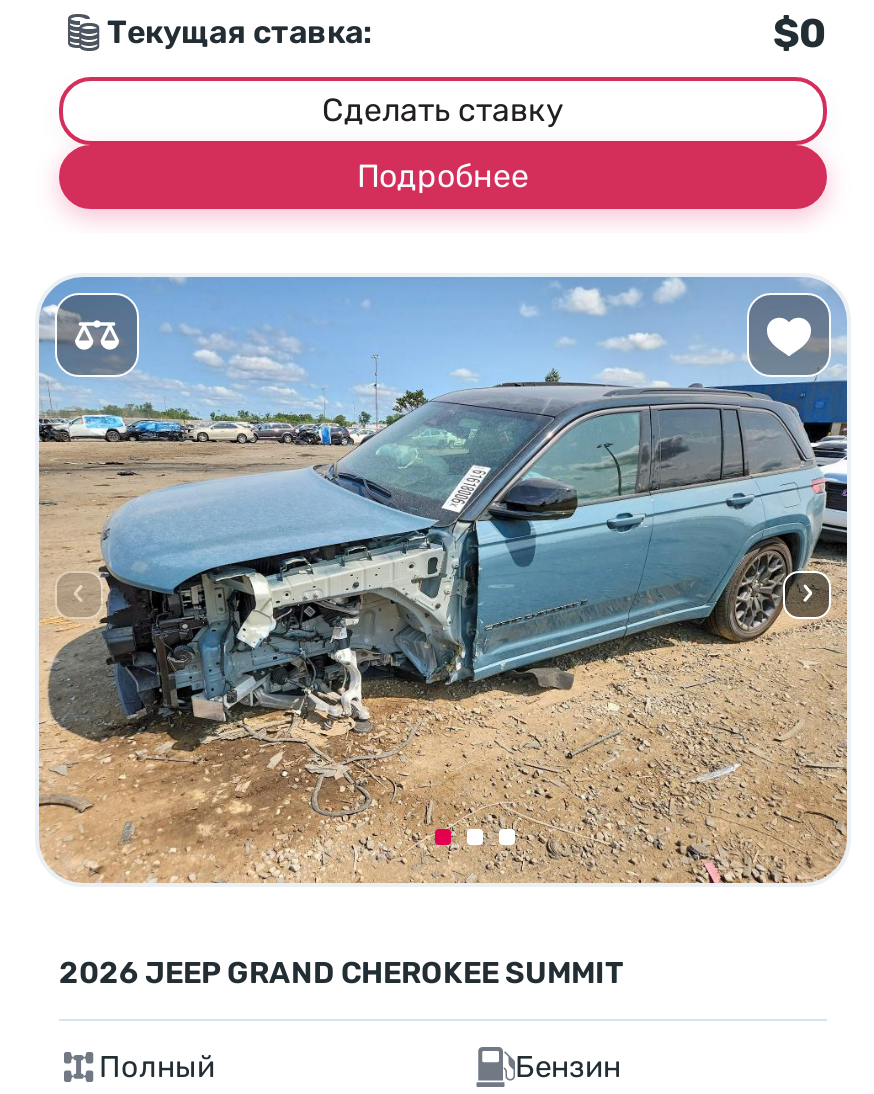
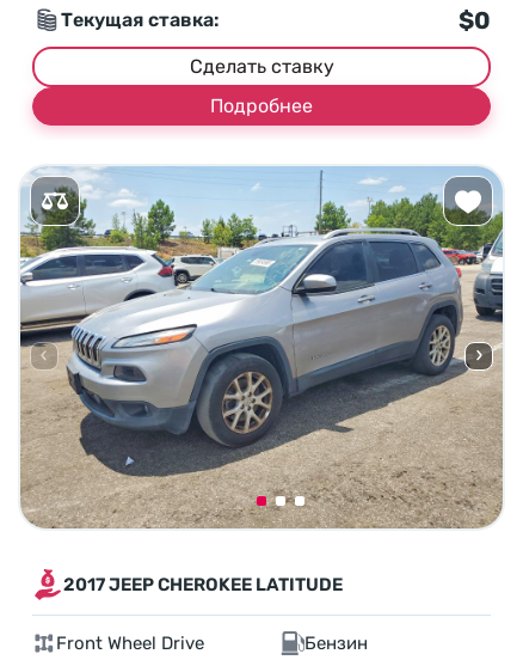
[37,277,849,991] [image] | 2026 JEEP GRAND CHEROKEE SUMMIT -> [19,167,504,595] [image] | 2017 JEEP CHEROKEE LATITUDE
[99,1049,215,1085] Полный -> [56,632,204,654] Front Wheel Drive

